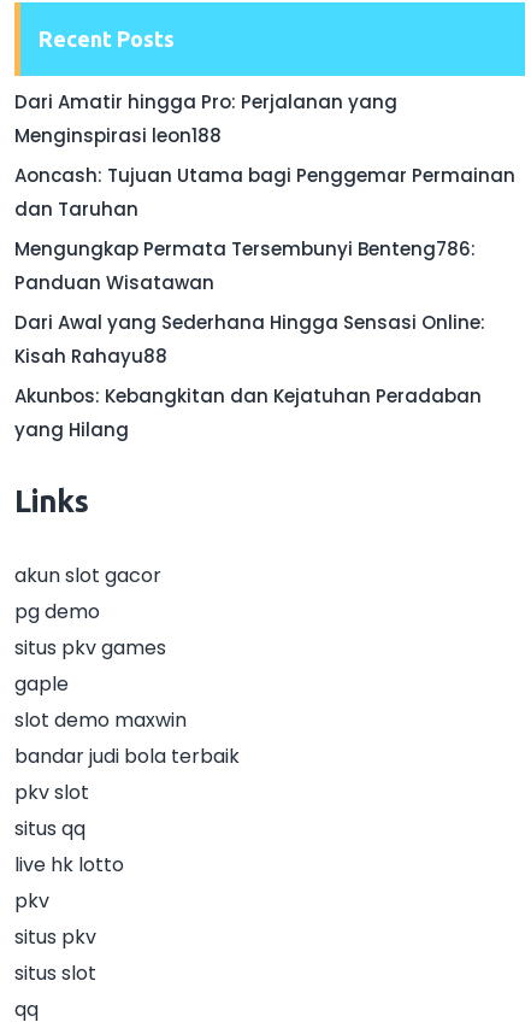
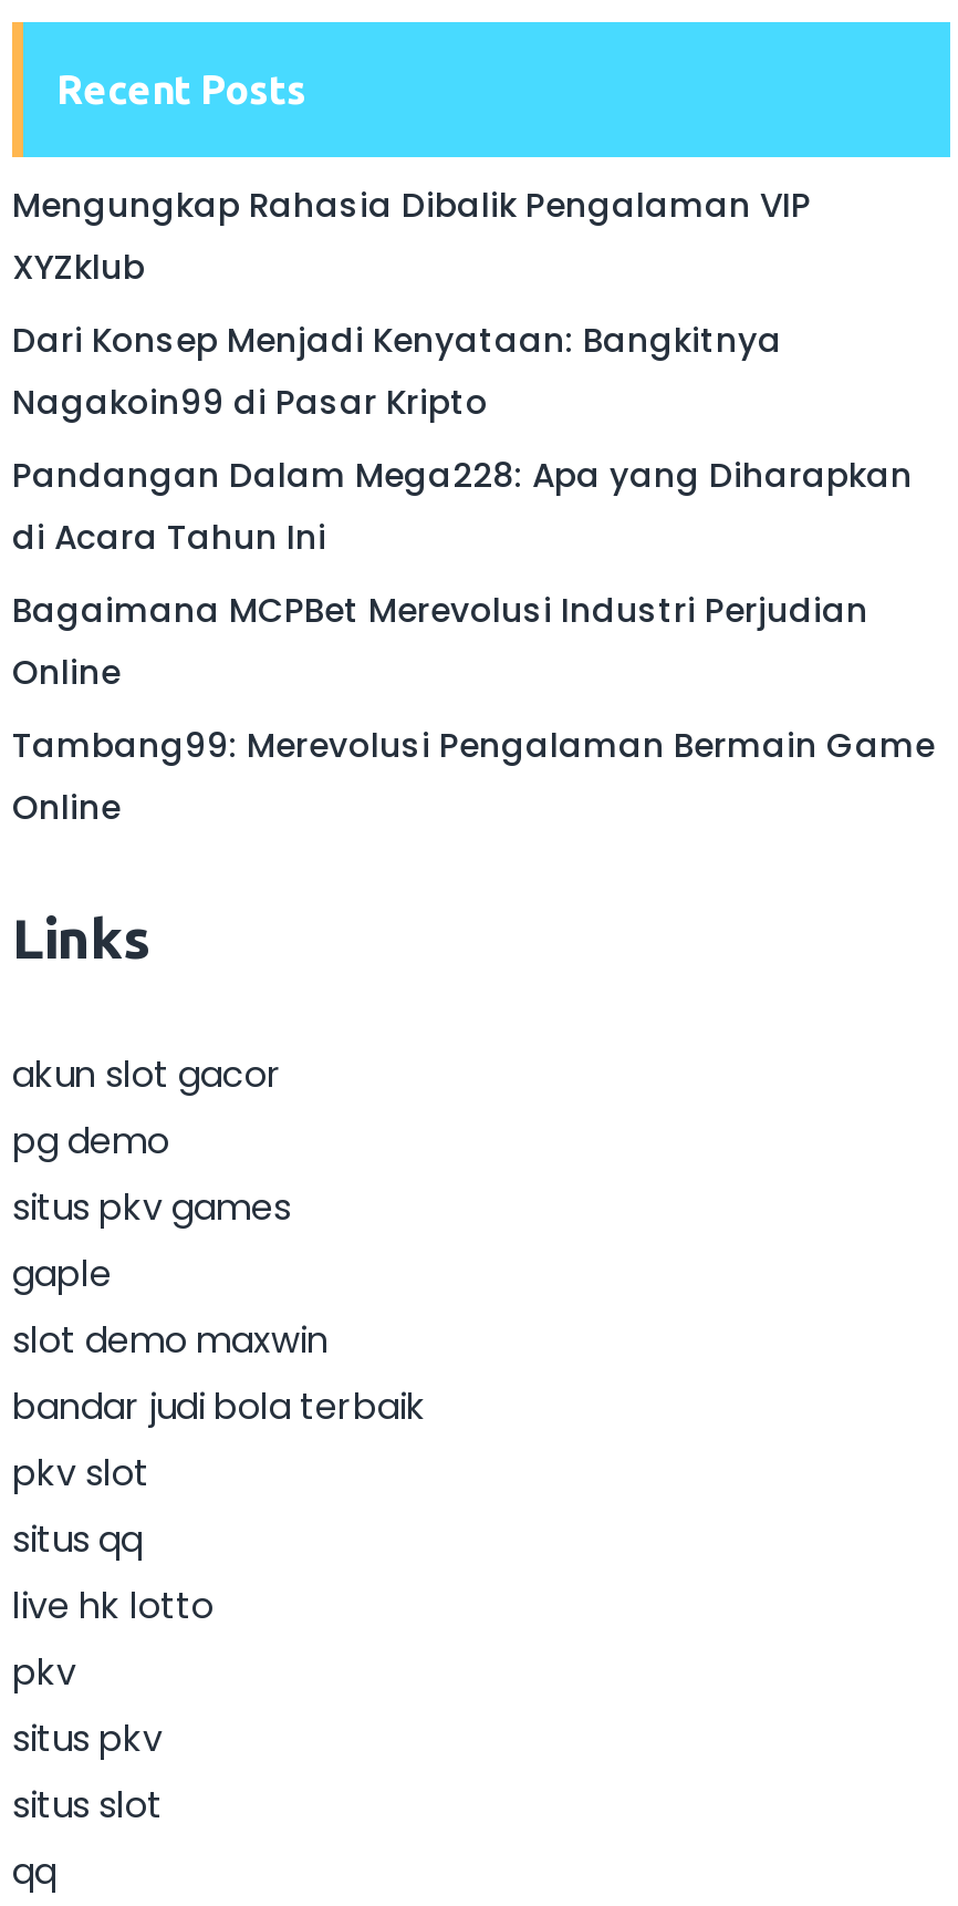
[14,89,397,148] Dari Amatir hingga Pro: Perjalanan yang | Menginspirasi leon188 -> [12,182,811,290] Mengungkap Rahasia Dibalik Pengalaman VIP | XYZklub
[14,163,515,222] Aoncash: Tujuan Utama bagi Penggemar Permainan | dan Taruhan -> [12,317,782,425] Dari Konsep Menjadi Kenyataan: Bangkitnya | Nagakoin99 di Pasar Kripto
[14,236,476,295] Mengungkap Permata Tersembunyi Benteng786: | Panduan Wisatawan -> [12,452,913,560] Pandangan Dalam Mega228: Apa yang Diharapkan | di Acara Tahun Ini
[14,310,485,369] Dari Awal yang Sederhana Hingga Sensasi Online: | Kisah Rahayu88 -> [12,587,868,695] Bagaimana MCPBet Merevolusi Industri Perjudian | Online
[14,383,482,442] Akunbos: Kebangkitan dan Kejatuhan Peradaban | yang Hilang -> [12,722,935,830] Tambang99: Merevolusi Pengalaman Bermain Game | Online

